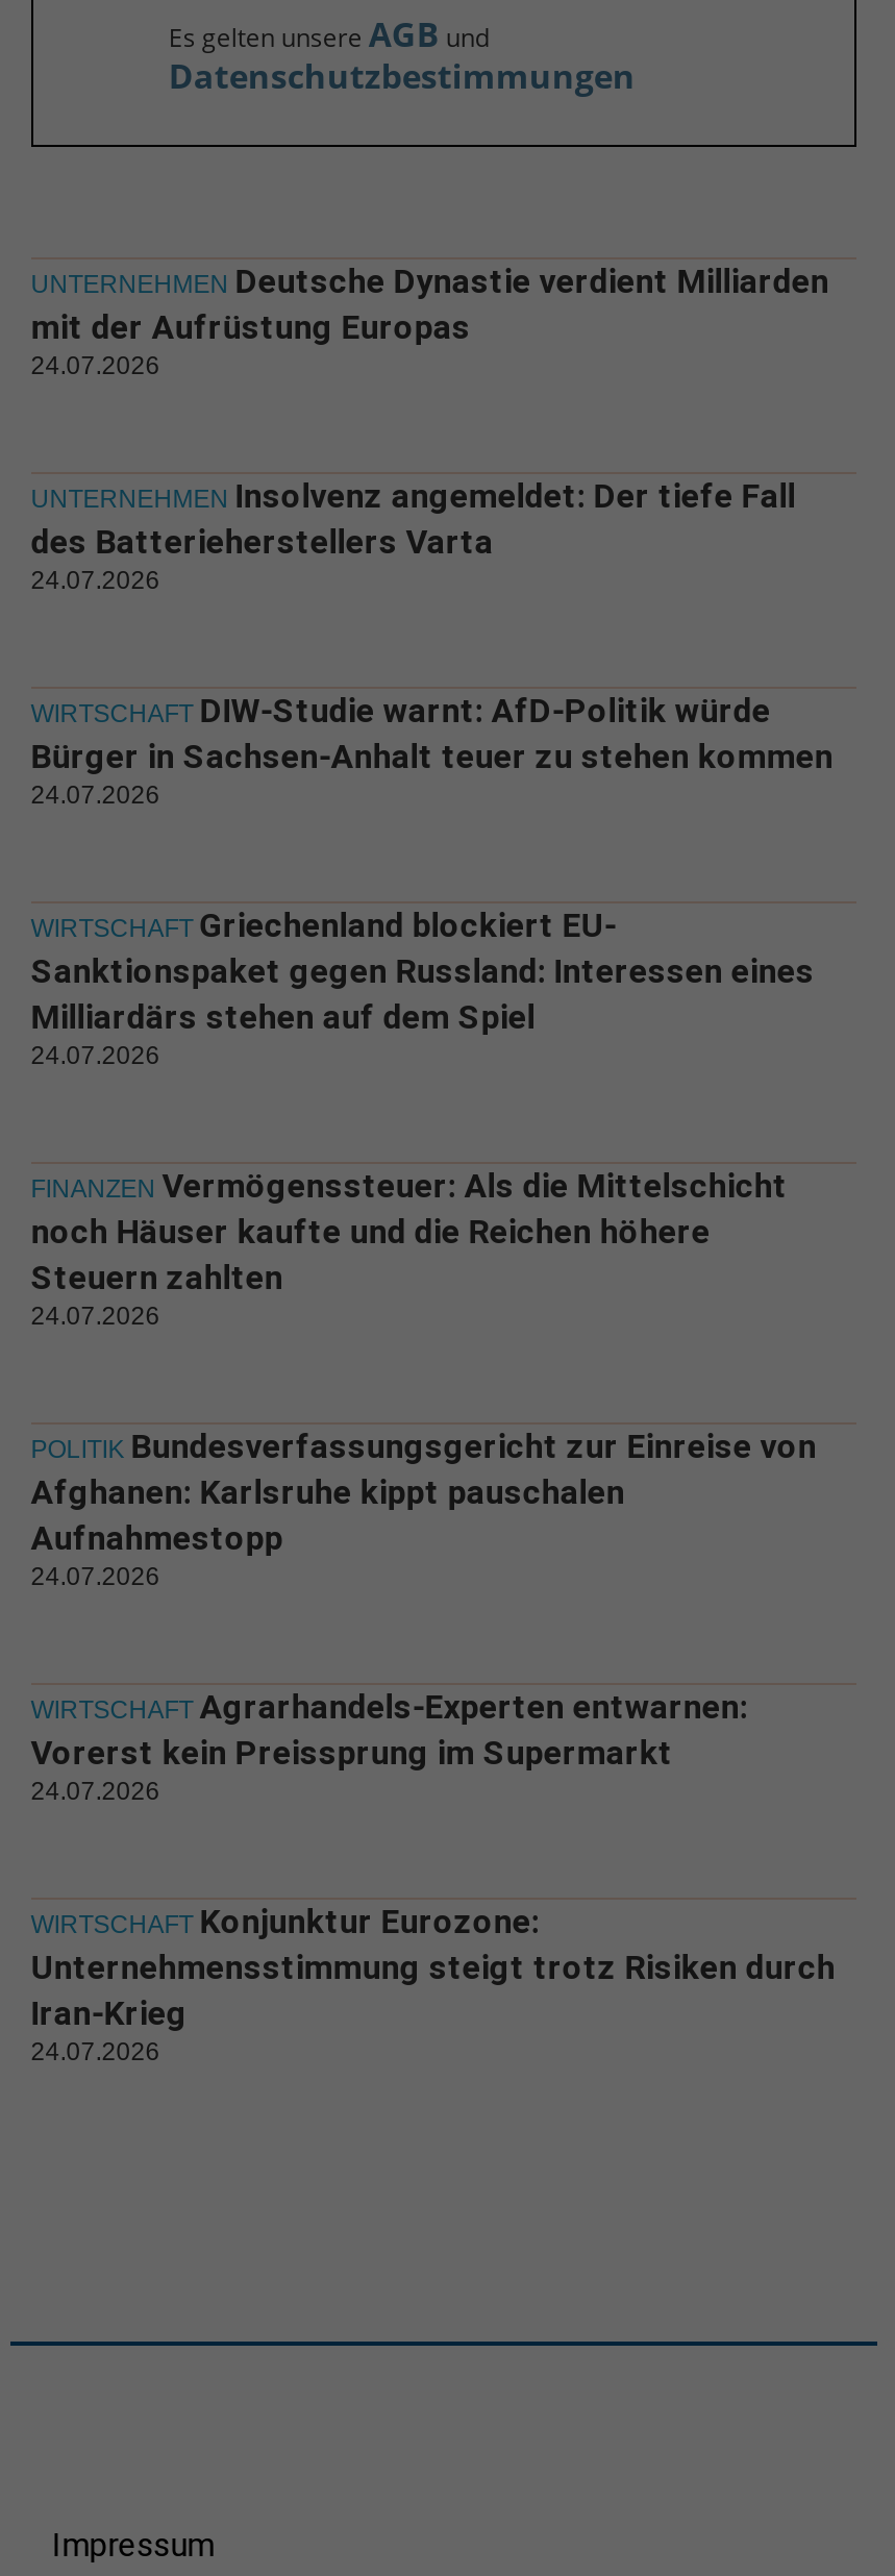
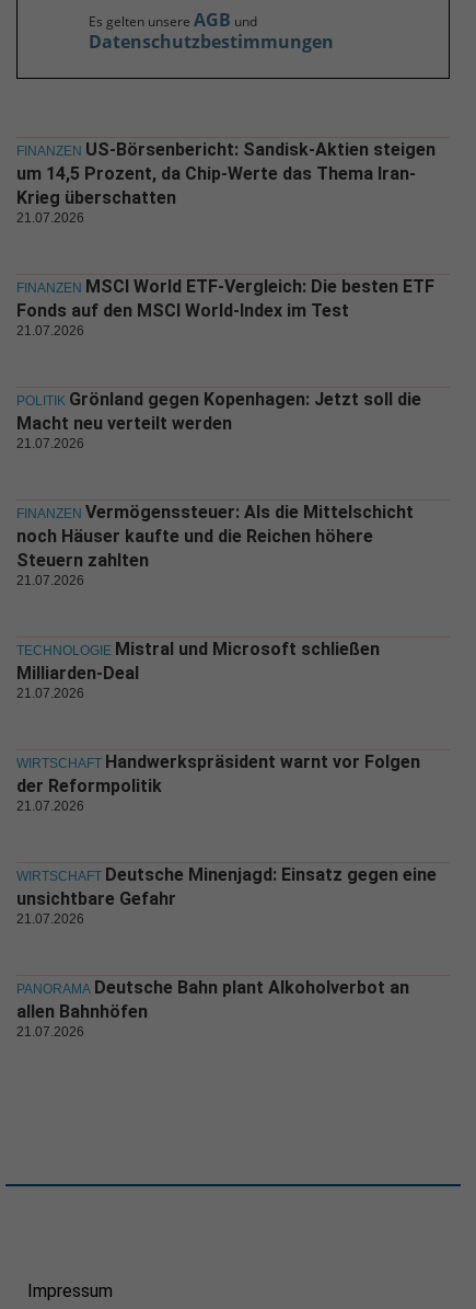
[31,262,833,1071] UNTERNEHMEN Deutsche Dynastie verdient Milliarden | mit der Aufrüstung Europas | 24.07.2026 | UNTERNEHMEN Insolvenz angemeldet: Der tiefe Fall | des Batterieherstellers Varta | 24.07.2026 | WIRTSCHAFT DIW-Studie warnt: AfD-Politik würde | Bürger in Sachsen-Anhalt teuer zu stehen kommen | 24.07.2026 | WIRTSCHAFT Griechenland blockiert EU- | Sanktionspaket gegen Russland: Interessen eines | Milliardärs stehen auf dem Spiel | 24.07.2026 -> [16,139,435,452] FINANZEN US-Börsenbericht: Sandisk-Aktien steigen | um 14,5 Prozent, da Chip-Werte das Thema Iran- | Krieg überschatten | 21.07.2026 | FINANZEN MSCI World ETF-Vergleich: Die besten ETF | Fonds auf den MSCI World-Index im Test | 21.07.2026 | POLITIK Grönland gegen Kopenhagen: Jetzt soll die | Macht neu verteilt werden | 21.07.2026
moved [31,1166,787,1298] -> [16,502,413,571]: FINANZEN Vermögenssteuer: Als die Mittelschicht | noch Häuser kaufte und die Reichen höhere | Steuern zahlten
[31,1302,835,2067] 24.07.2026 | POLITIK Bundesverfassungsgericht zur Einreise von | Afghanen: Karlsruhe kippt pauschalen | Aufnahmestopp | 24.07.2026 | WIRTSCHAFT Agrarhandels-Experten entwarnen: | Vorerst kein Preissprung im Supermarkt | 24.07.2026 | WIRTSCHAFT Konjunktur Eurozone: | Unternehmensstimmung steigt trotz Risiken durch | Iran-Krieg | 24.07.2026 -> [16,573,436,1040] 21.07.2026 | TECHNOLOGIE Mistral und Microsoft schließen | Milliarden-Deal | 21.07.2026 | WIRTSCHAFT Handwerkspräsident warnt vor Folgen | der Reformpolitik | 21.07.2026 | WIRTSCHAFT Deutsche Minenjagd: Einsatz gegen eine | unsichtbare Gefahr | 21.07.2026 | PANORAMA Deutsche Bahn plant Alkoholverbot an | allen Bahnhöfen | 21.07.2026

